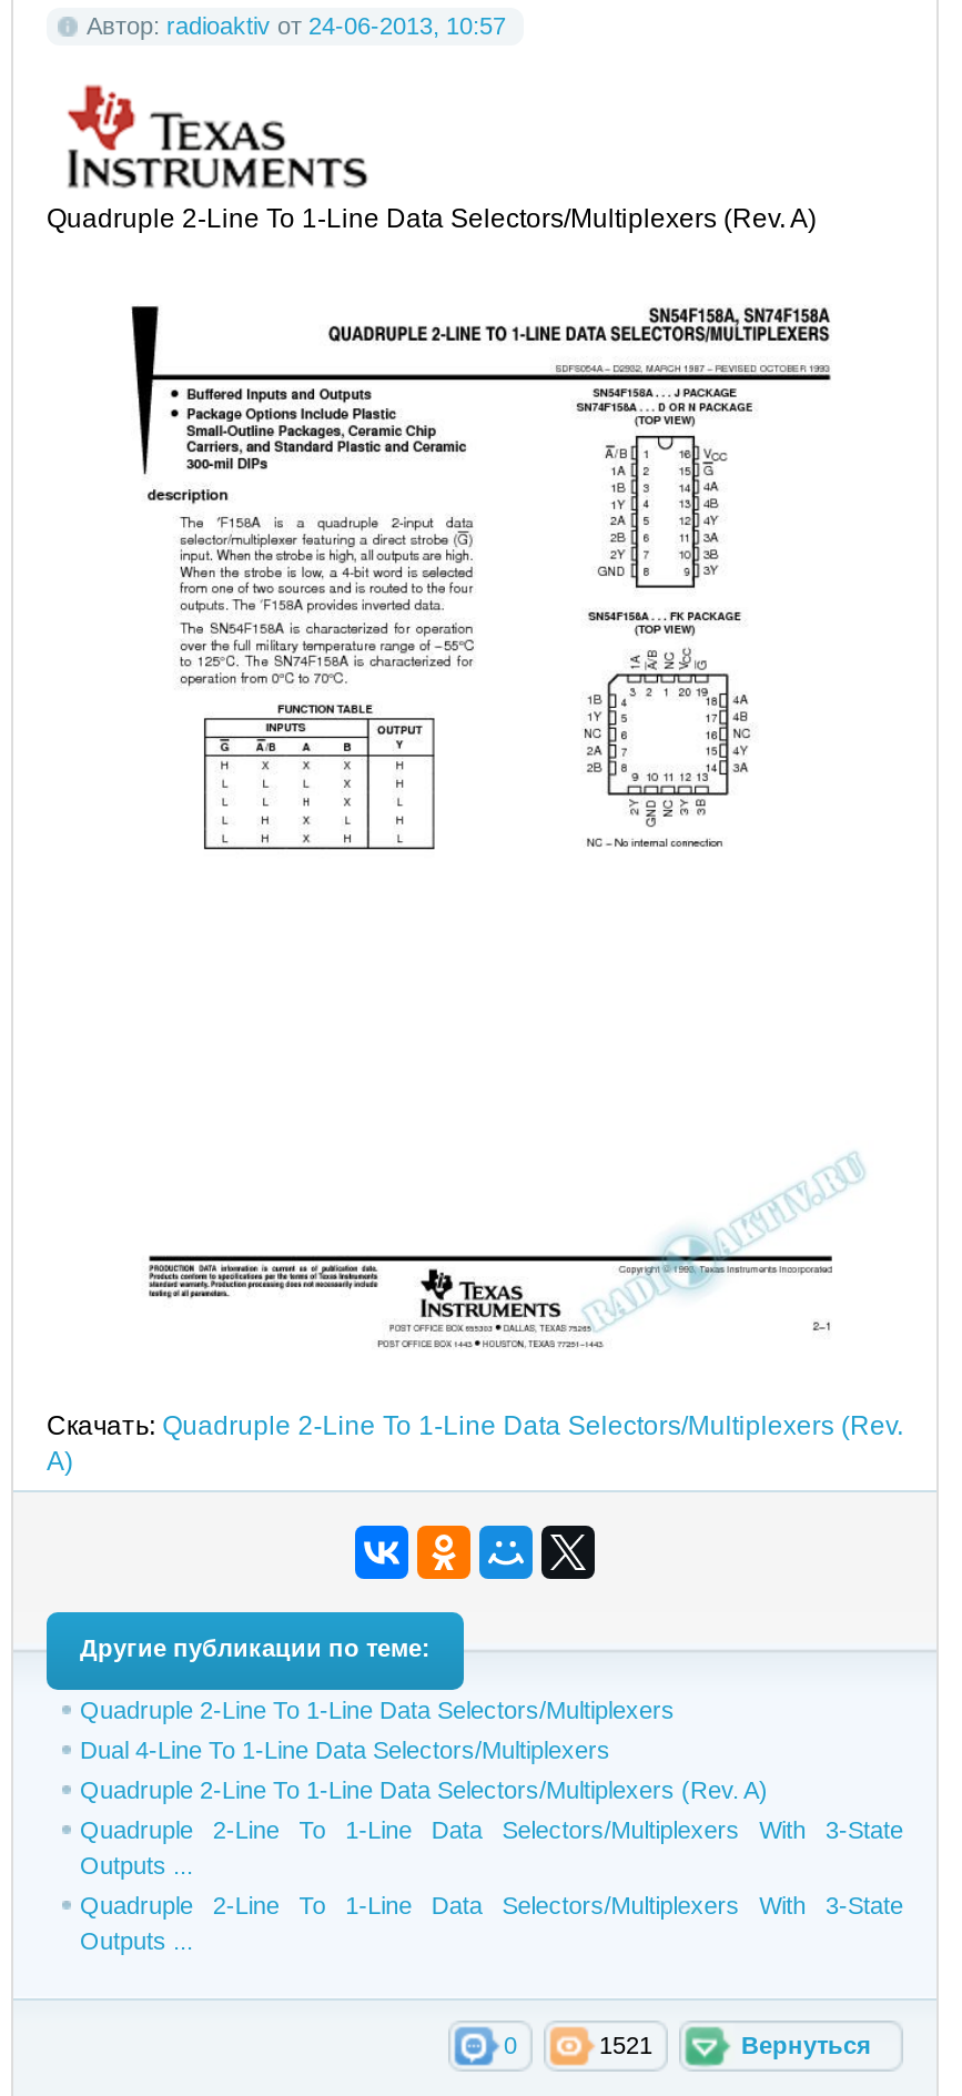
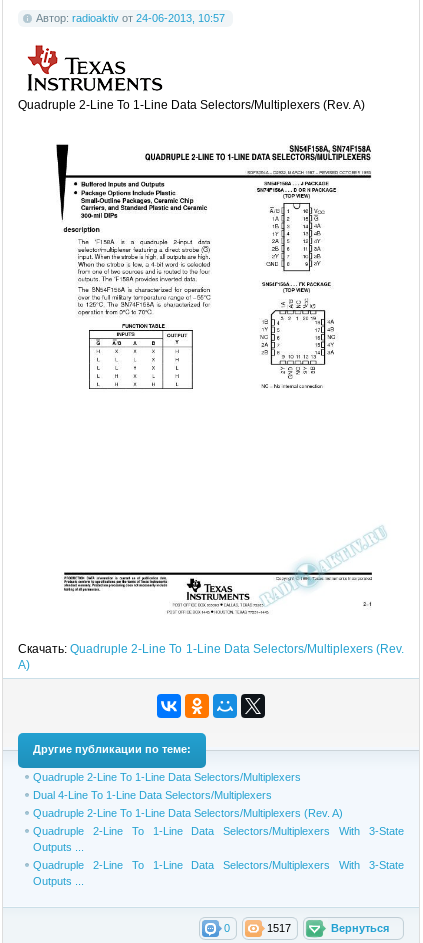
[599,2032,652,2059] 1521 -> [267,922,291,934] 1517

